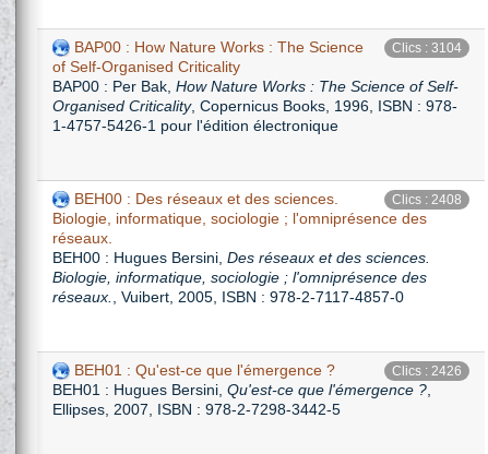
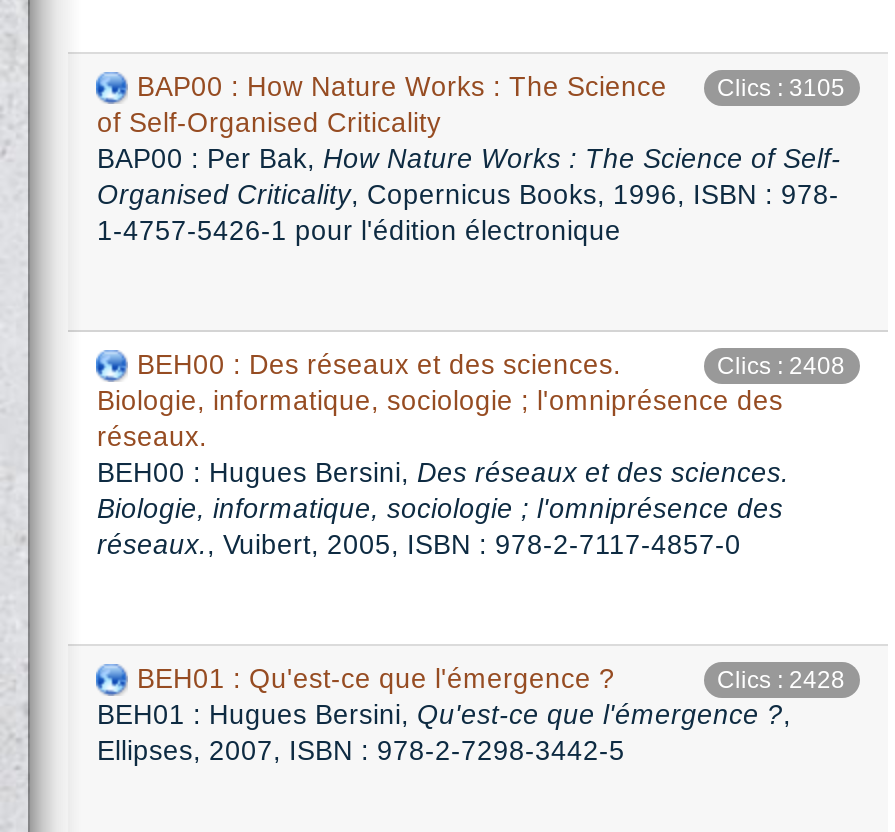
[75,39,461,56] BAP00 : How Nature Works : The Science Clics : 3104 -> [137,72,845,102] BAP00 : How Nature Works : The Science Clics : 3105
[391,363,461,379] Clics : 2426 -> [717,666,845,694] Clics : 2428

